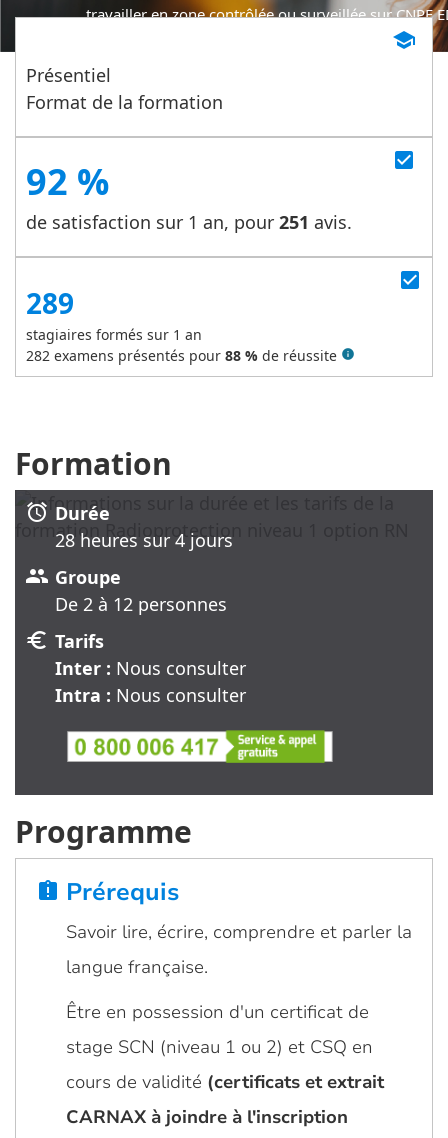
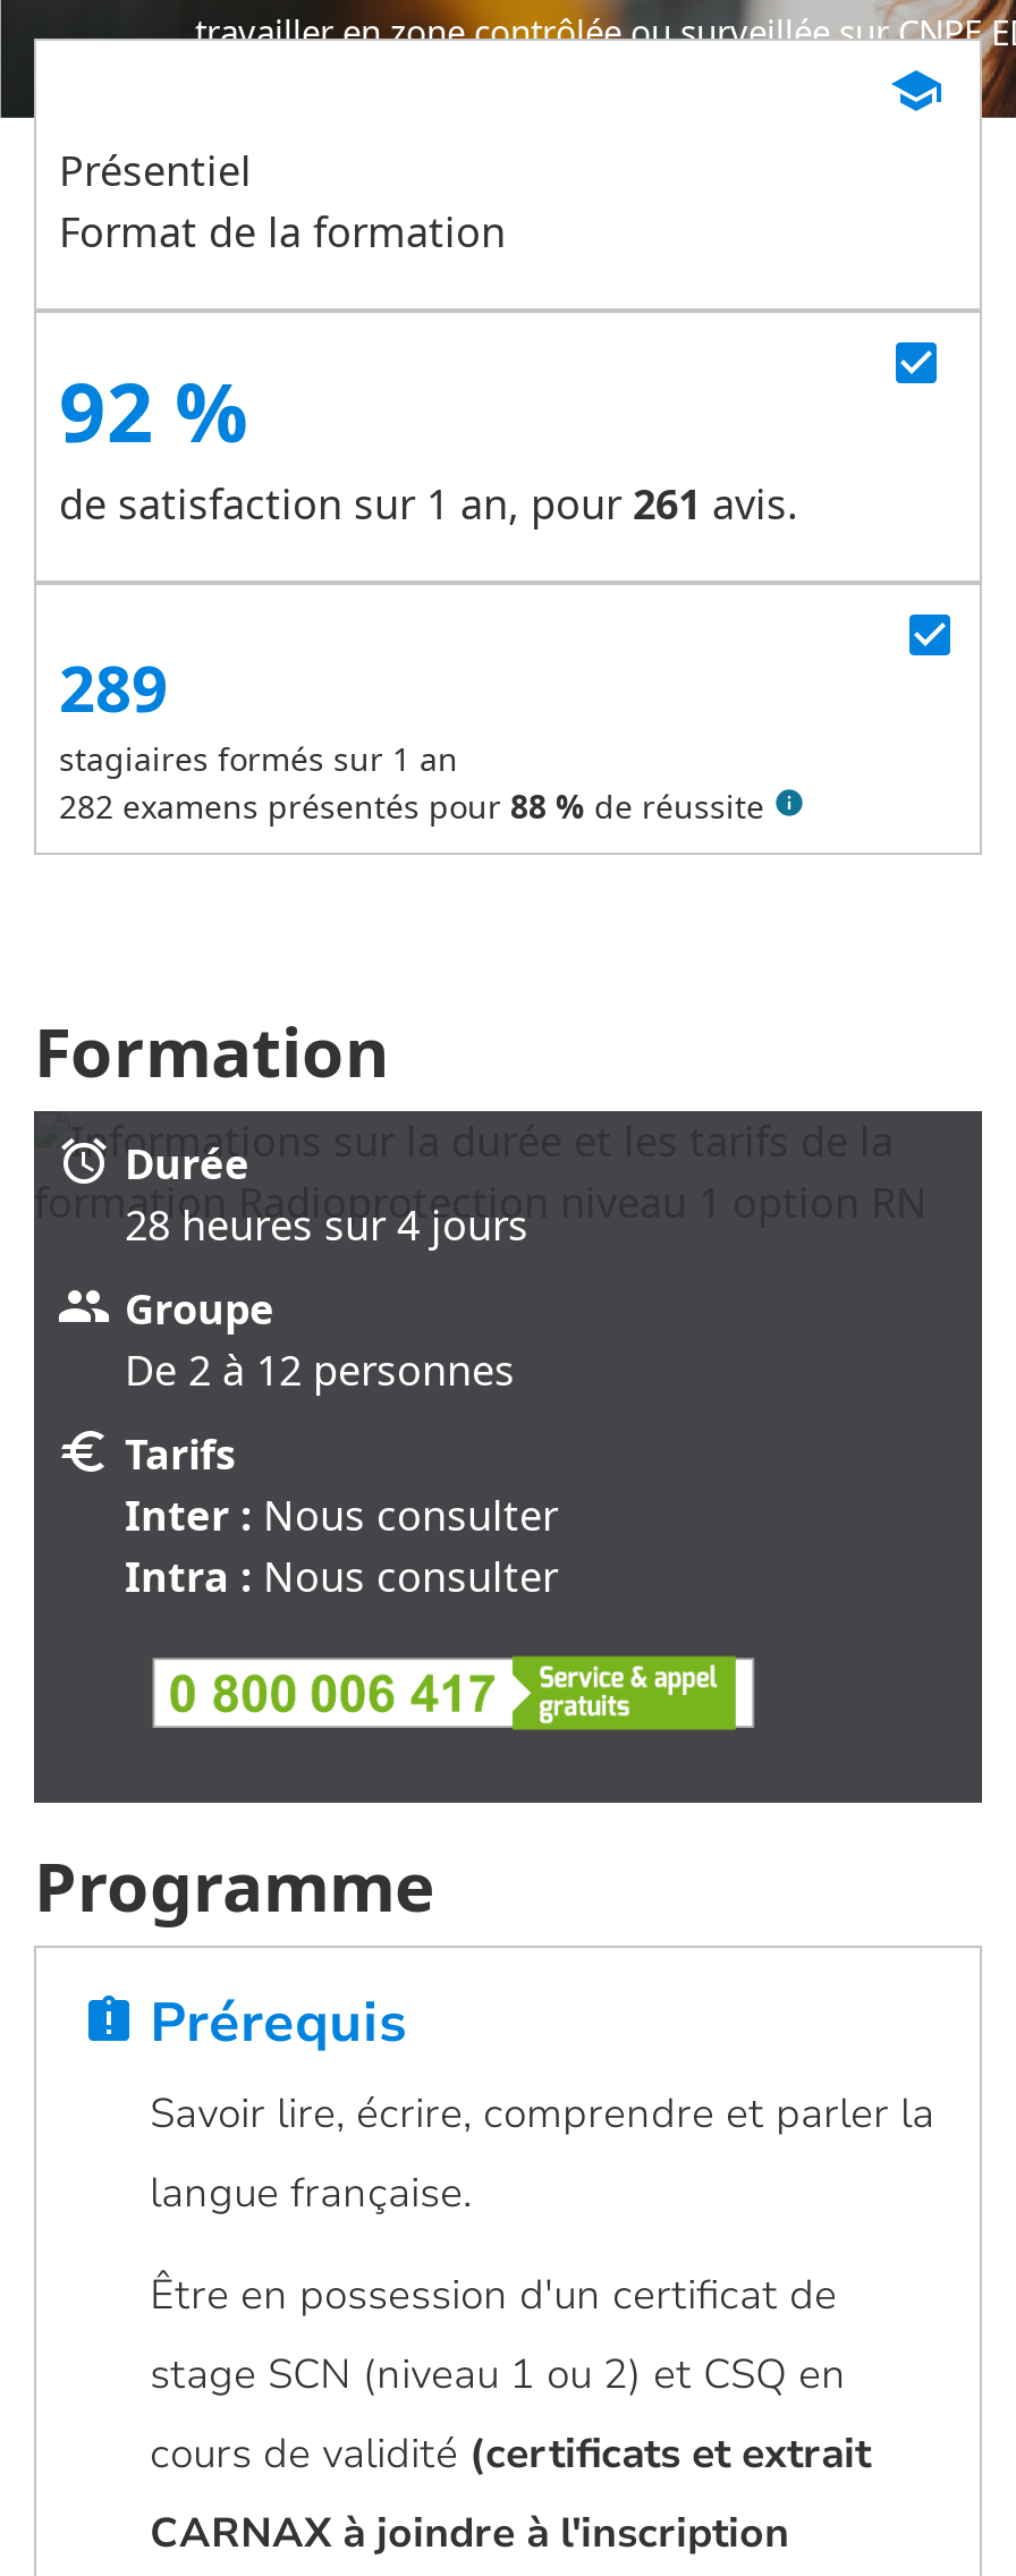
[26,210,352,234] de satisfaction sur 1 an, pour 251 avis. -> [59,476,798,531] de satisfaction sur 1 an, pour 261 avis.

